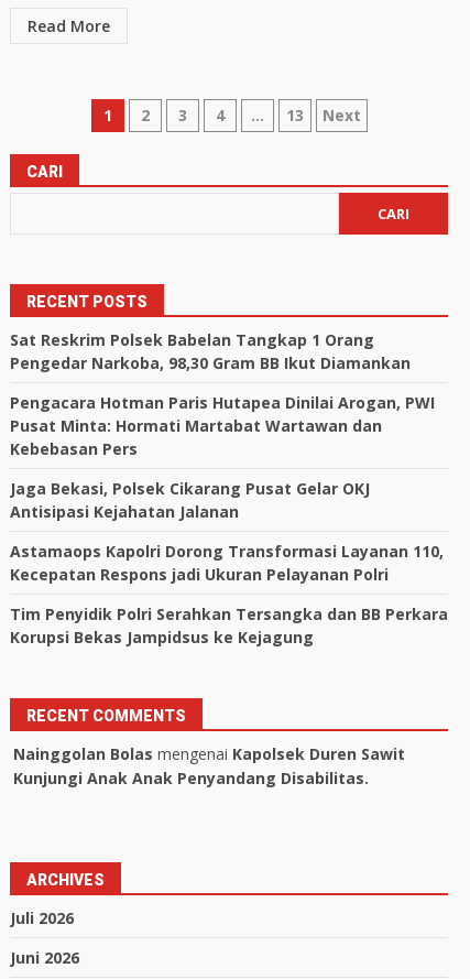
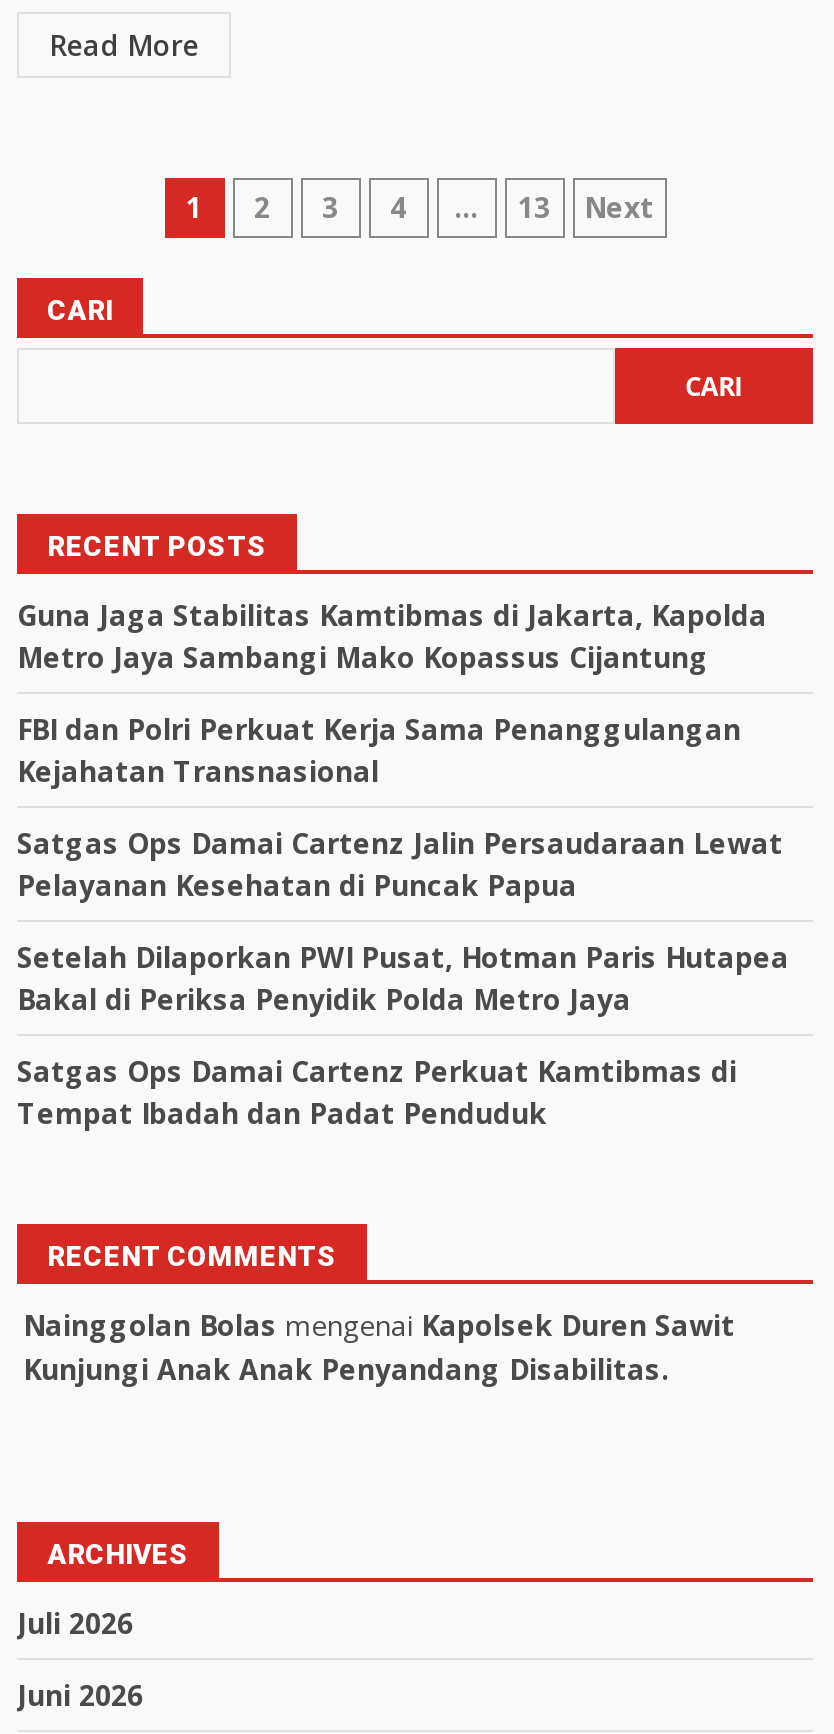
[10,329,411,374] Sat Reskrim Polsek Babelan Tangkap 1 Orang | Pengedar Narkoba, 98,30 Gram BB Ikut Diamankan -> [17,596,767,676] Guna Jaga Stabilitas Kamtibmas di Jakarta, Kapolda | Metro Jaya Sambangi Mako Kopassus Cijantung
[10,392,435,459] Pengacara Hotman Paris Hutapea Dinilai Arogan, PWI | Pusat Minta: Hormati Martabat Wartawan dan | Kebebasan Pers -> [17,710,741,790] FBI dan Polri Perkuat Kerja Sama Penanggulangan | Kejahatan Transnasional
[10,478,370,522] Jaga Bekasi, Polsek Cikarang Pusat Gelar OKJ | Antisipasi Kejahatan Jalanan -> [17,824,783,904] Satgas Ops Damai Cartenz Jalin Persaudaraan Lewat | Pelayanan Kesehatan di Puncak Papua
[10,541,444,585] Astamaops Kapolri Dorong Transformasi Layanan 110, | Kecepatan Respons jadi Ukuran Pelayanan Polri -> [17,938,789,1018] Setelah Dilaporkan PWI Pusat, Hotman Paris Hutapea | Bakal di Periksa Penyidik Polda Metro Jaya
[10,604,448,648] Tim Penyidik Polri Serahkan Tersangka dan BB Perkara | Korupsi Bekas Jampidsus ke Kejagung -> [17,1052,737,1132] Satgas Ops Damai Cartenz Perkuat Kamtibmas di | Tempat Ibadah dan Padat Penduduk

